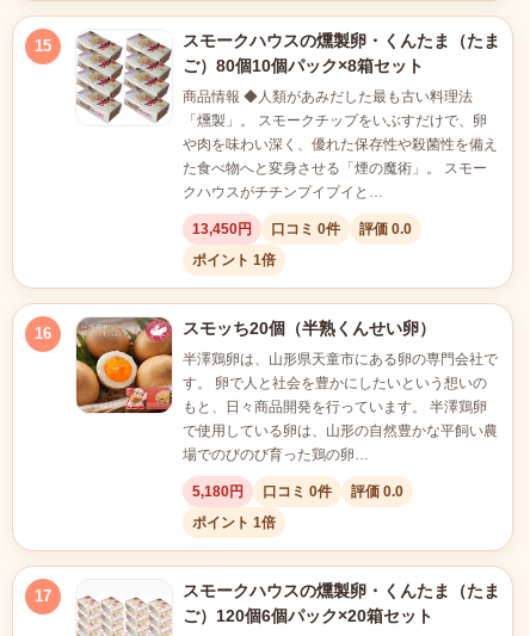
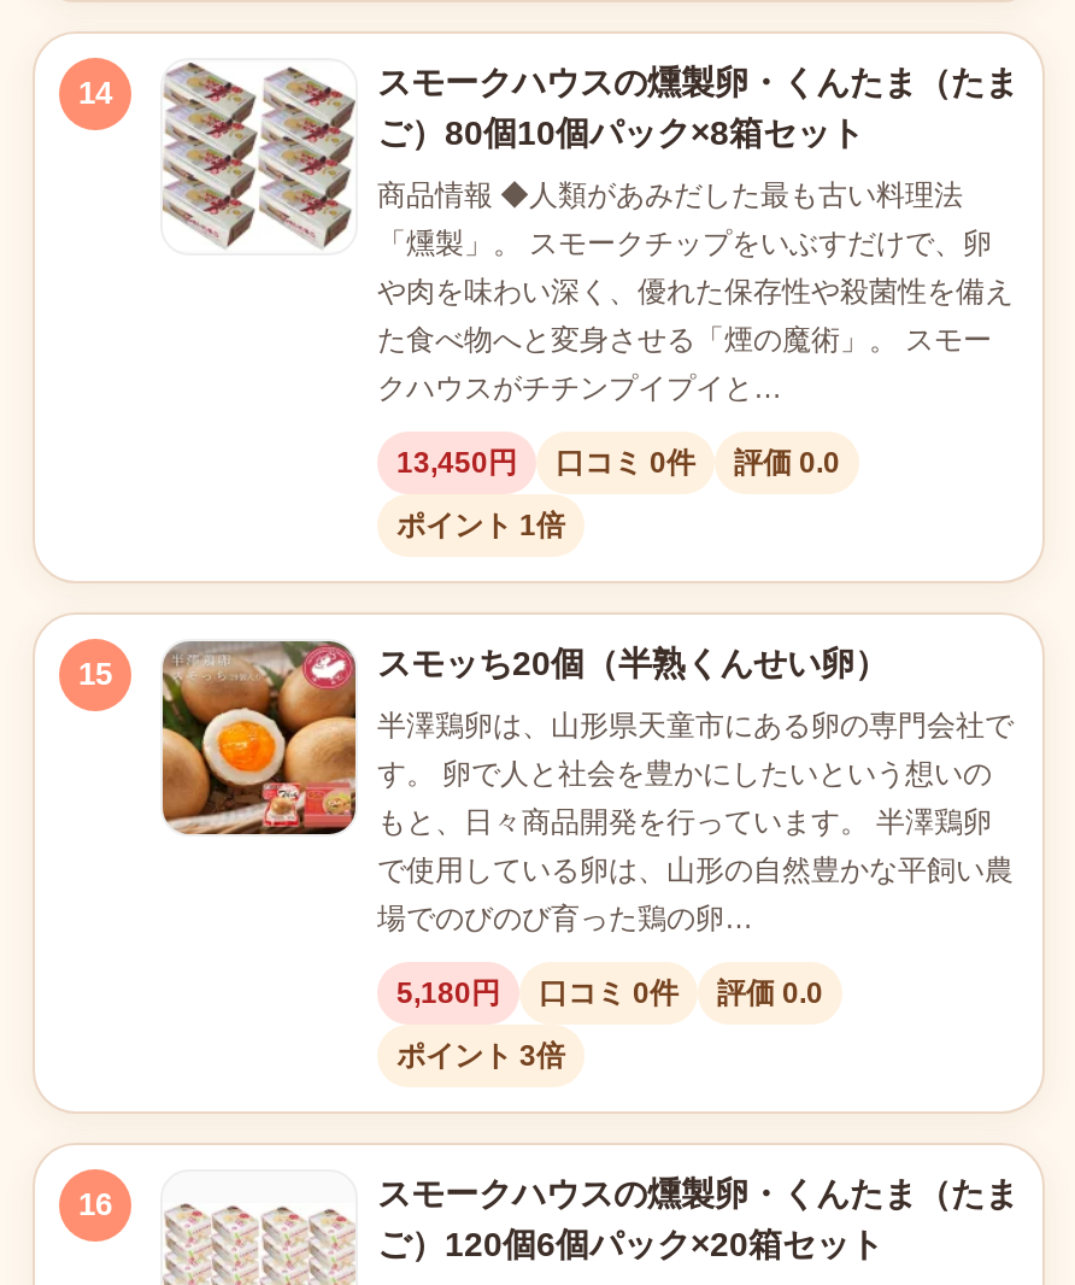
[35,37,51,55] 15 -> [78,75,112,111] 14
[35,325,51,342] 16 -> [78,656,112,692] 15
[192,514,276,531] ポイント 1倍 -> [396,1039,565,1073] ポイント 3倍
[35,587,51,605] 17 -> [78,1186,112,1222] 16

